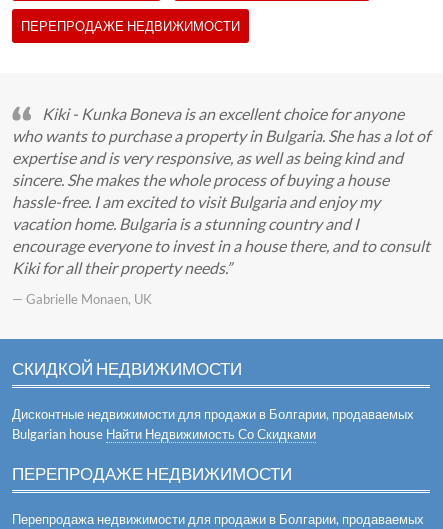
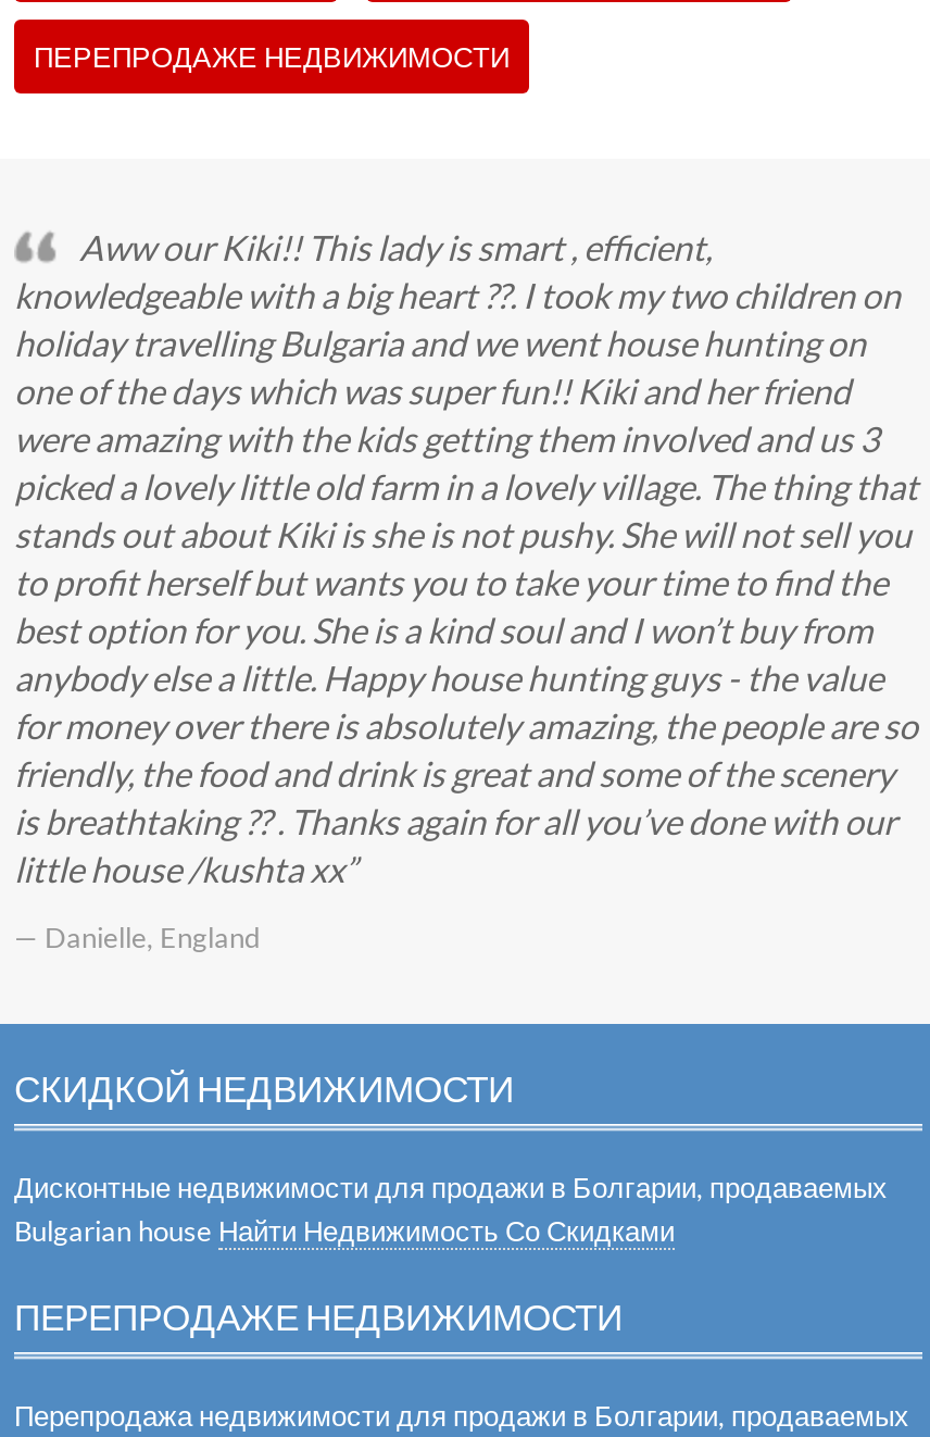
[12,104,430,277] Kiki - Kunka Boneva is an excellent choice for anyone | who wants to purchase a property in Bulgaria. She has a lot of | expertise and is very responsive, as well as being kind and | sincere. She makes the whole process of buying a house | hassle-free. I am excited to visit Bulgaria and enjoy my | vacation home. Bulgaria is a stunning country and I | encourage everyone to invest in a house there, and to consult | Kiki for all their property needs. -> [14,226,918,889] Aww our Kiki!! This lady is smart , efficient, | knowledgeable with a big heart ??. I took my two children on | holiday travelling Bulgaria and we went house hunting on | one of the days which was super fun!! Kiki and her friend | were amazing with the kids getting them involved and us 3 | picked a lovely little old farm in a lovely village. The thing that | stands out about Kiki is she is not pushy. She will not sell you | to profit herself but wants you to take your time to find the | best option for you. She is a kind soul and I won’t buy from | anybody else a little. Happy house hunting guys - the value | for money over there is absolutely amazing, the people are so | friendly, the food and drink is great and some of the scenery | is breathtaking ?? . Thanks again for all you’ve done with our | little house /kushta xx
[12,291,152,307] — Gabrielle Monaen, UK -> [14,920,260,954] — Danielle, England

